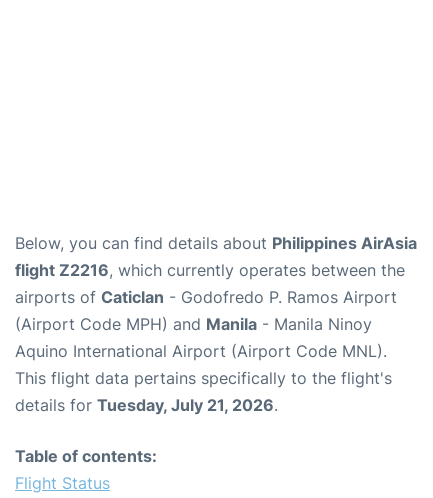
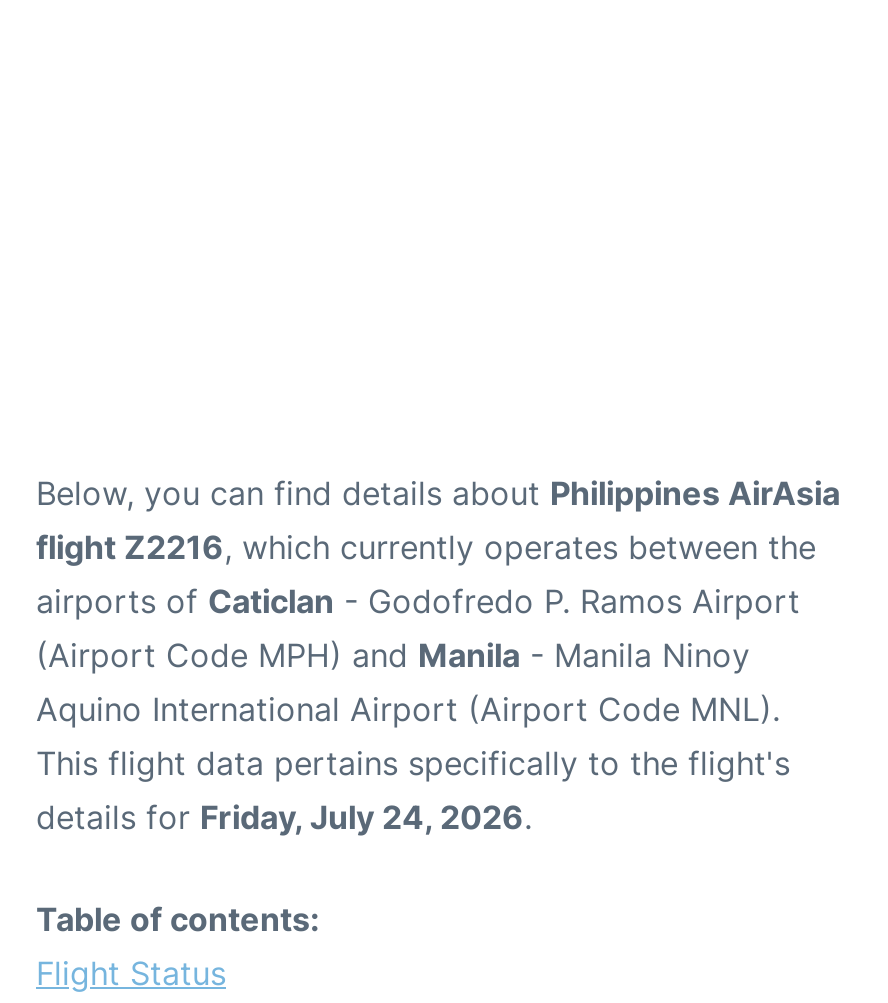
[15,395,278,415] details for Tuesday, July 21, 2026. -> [36,797,532,837] details for Friday, July 24, 2026.

